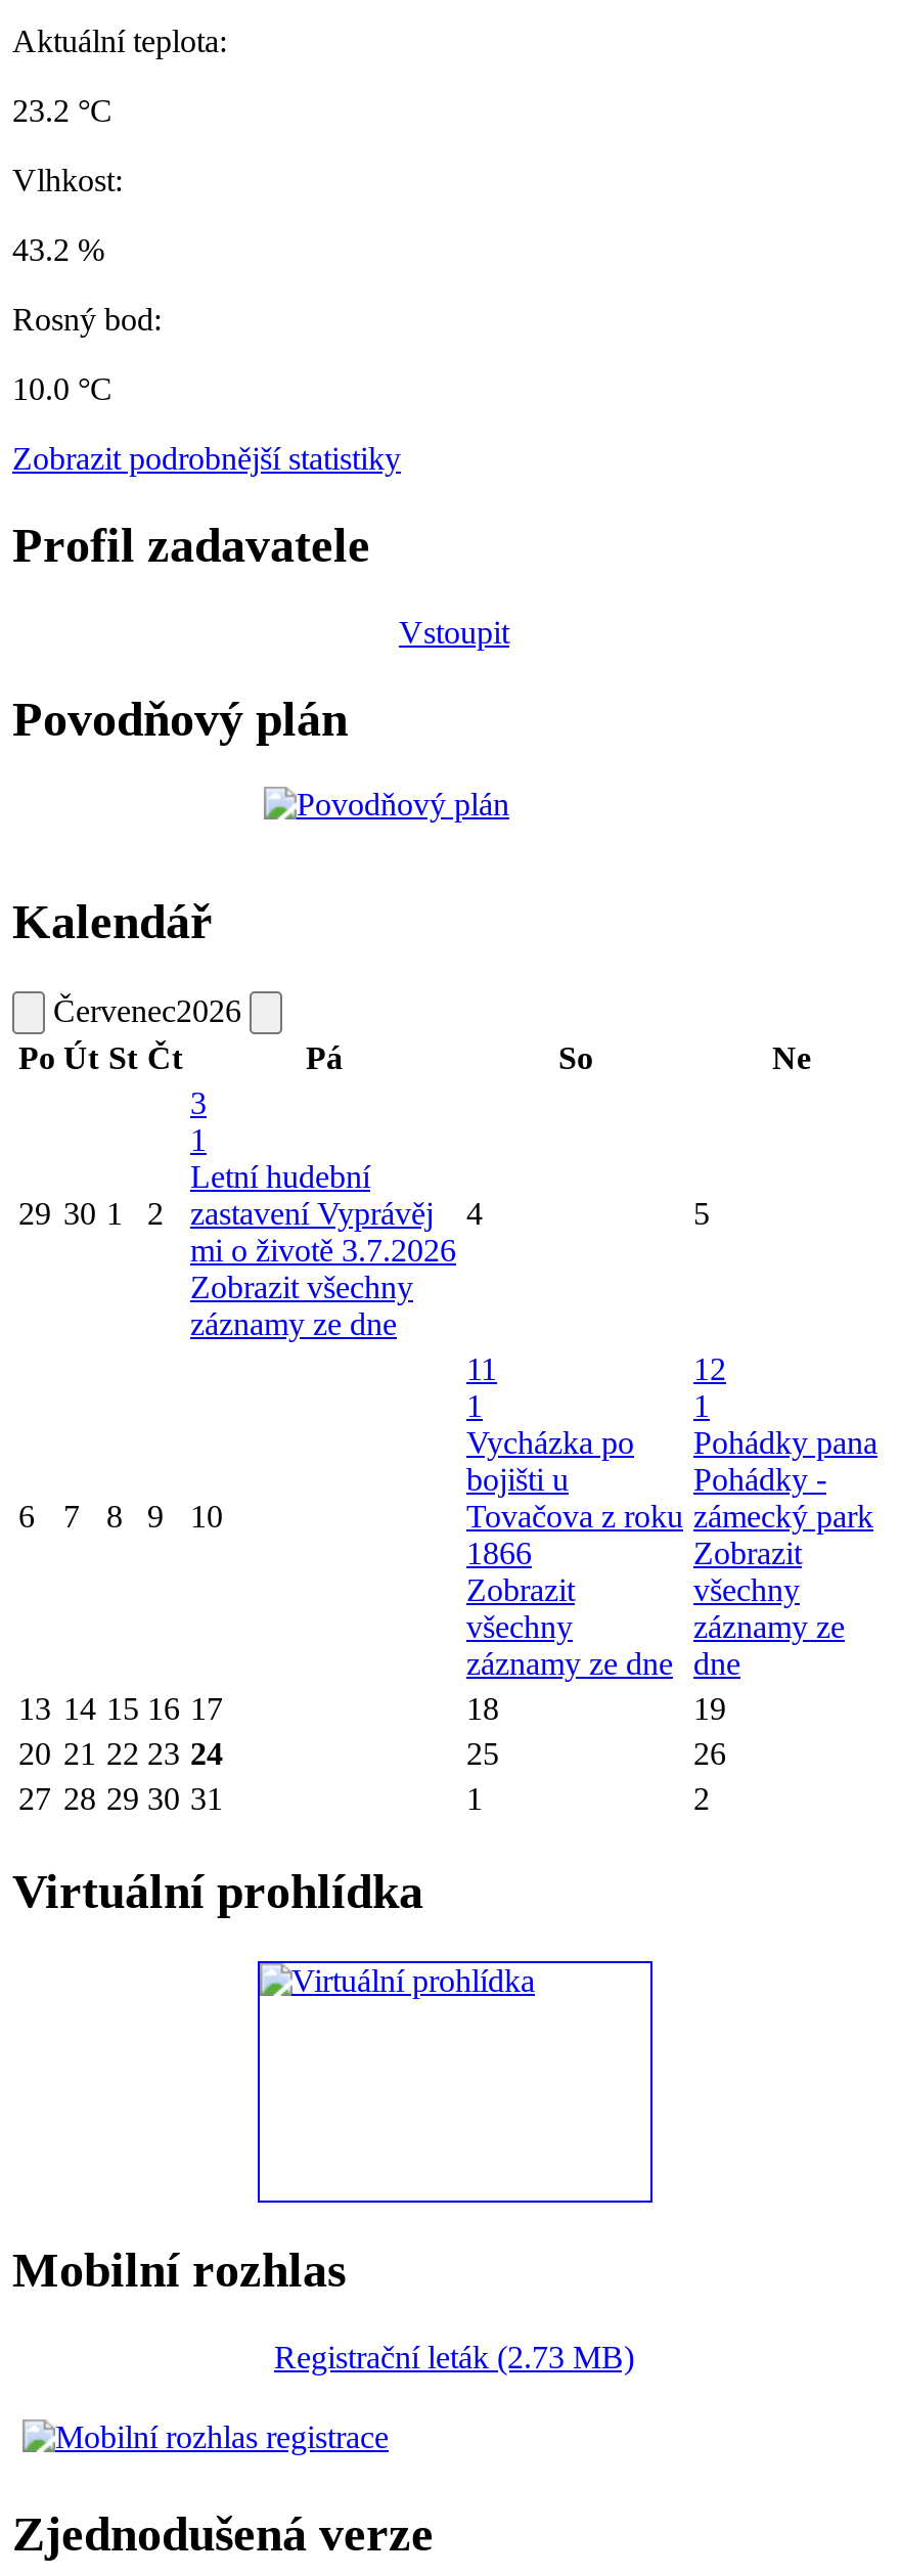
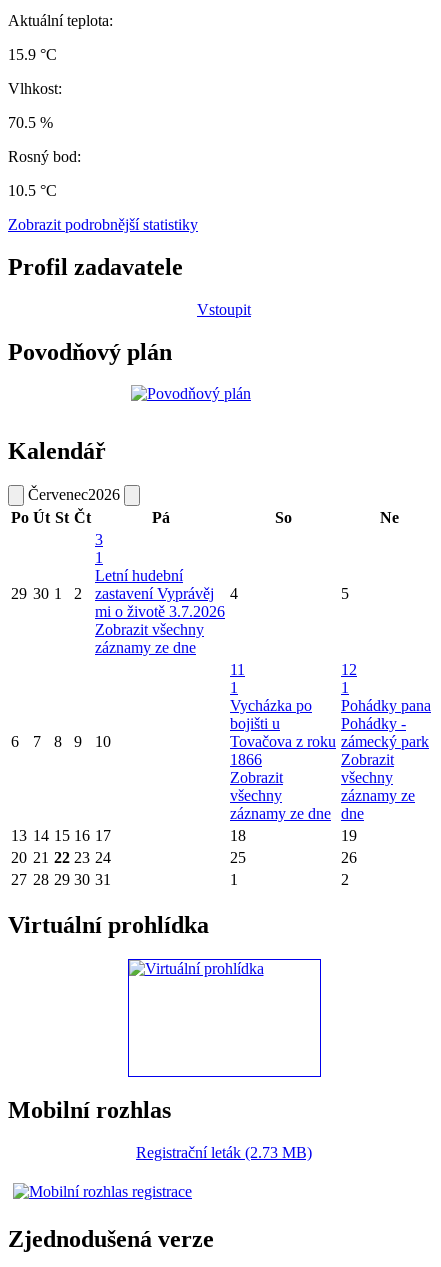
[12,93,112,127] 23.2 °C -> [8,46,57,63] 15.9 °C
[12,232,104,267] 43.2 % -> [8,114,53,131] 70.5 %
[12,371,112,406] 10.0 °C -> [8,182,57,199] 10.5 °C

